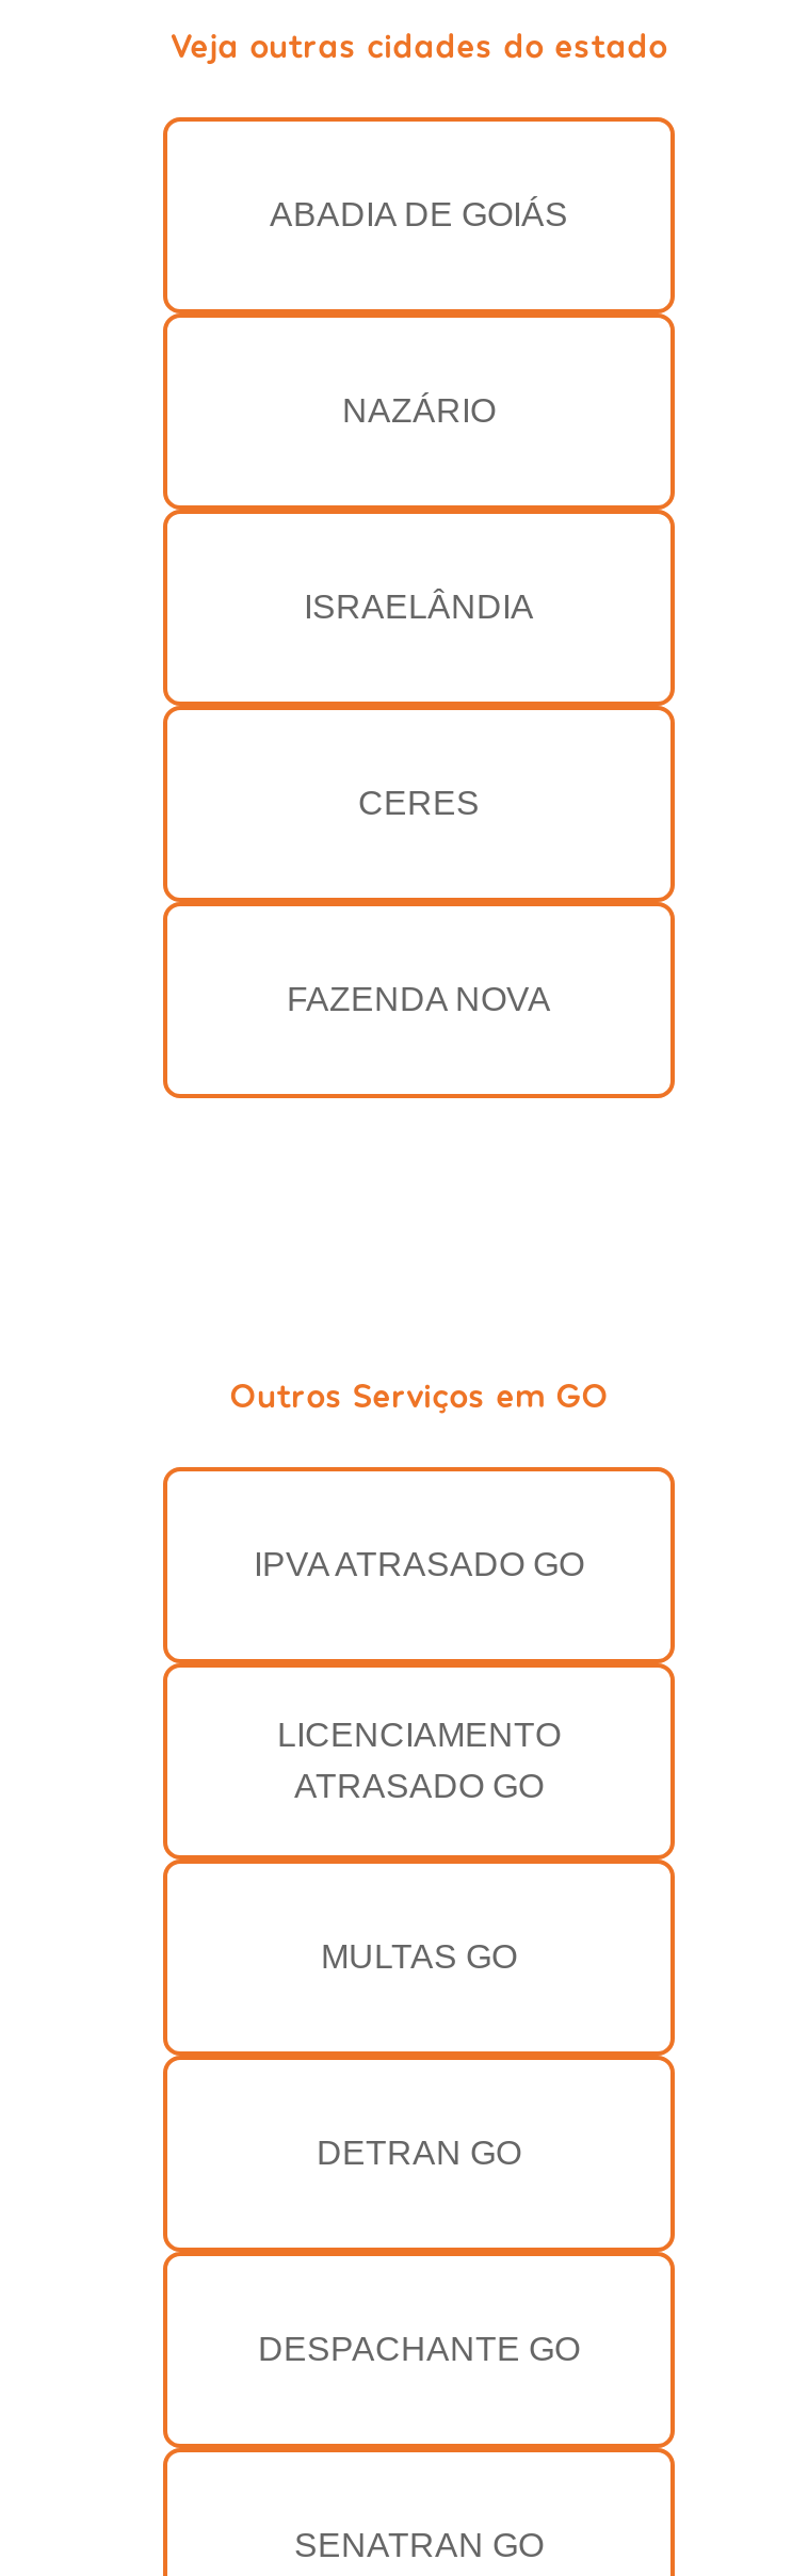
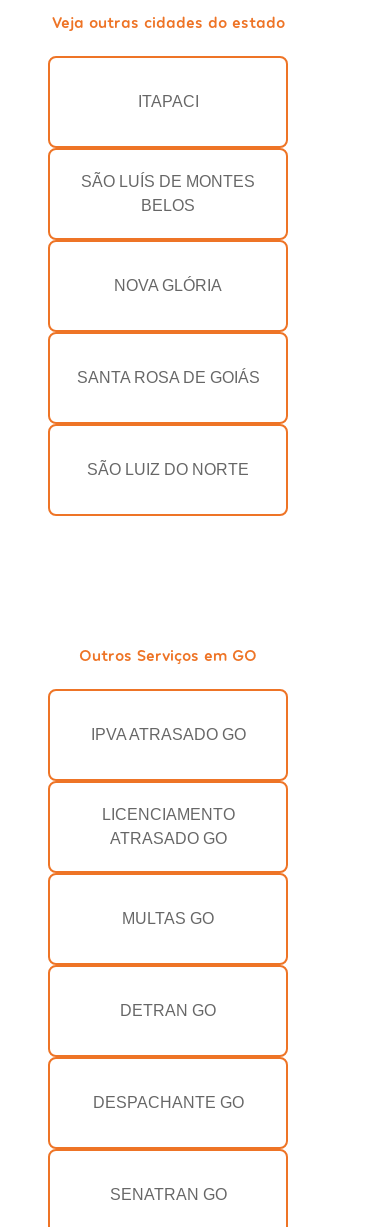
[270,197,568,233] ABADIA DE GOIÁS -> [137,93,198,110] ITAPACI
[342,393,496,429] NAZÁRIO -> [81,173,255,214] SÃO LUÍS DE MONTES | BELOS
[304,589,534,625] ISRAELÂNDIA -> [114,277,222,294] NOVA GLÓRIA
[358,785,480,821] CERES -> [76,369,259,386] SANTA ROSA DE GOIÁS
[287,981,551,1018] FAZENDA NOVA -> [87,461,249,478] SÃO LUIZ DO NORTE

